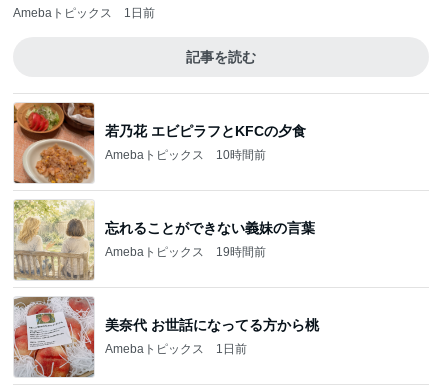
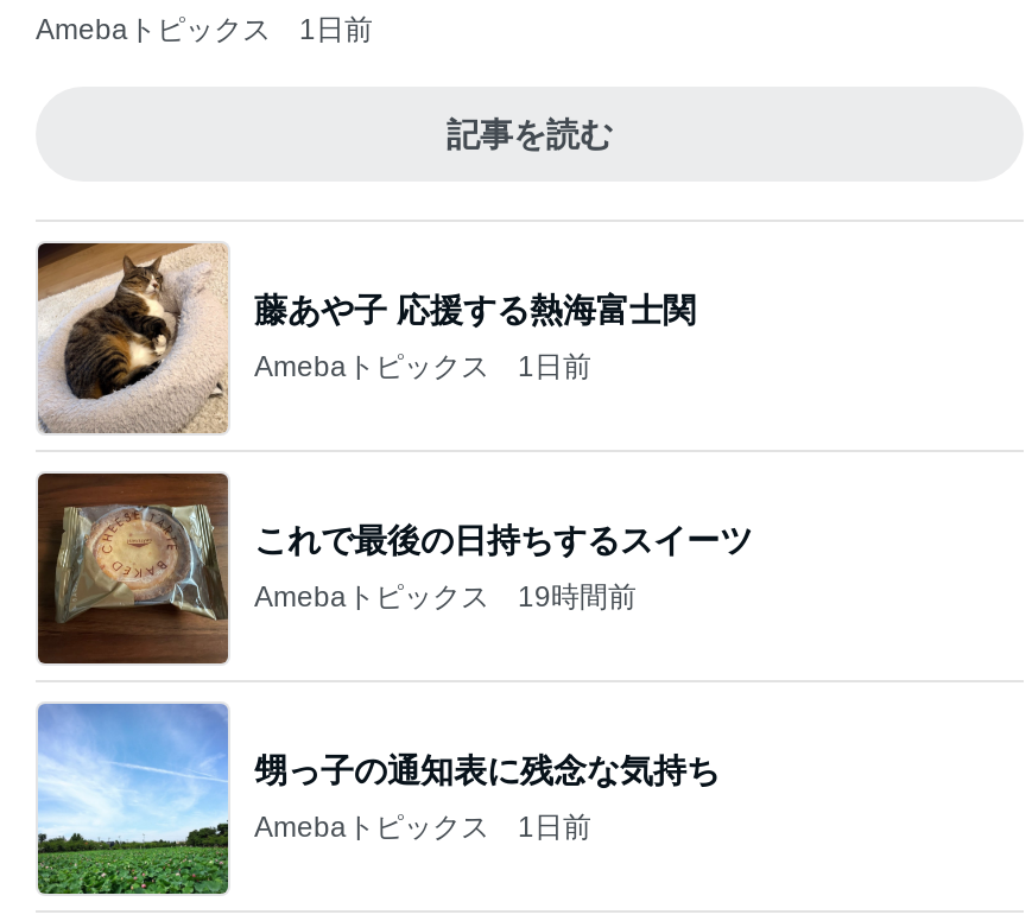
[13,102,306,184] [image] | 若乃花 エビピラフとKFCの夕食 -> [36,241,696,436] [image] | 藤あや子 応援する熱海富士関
[105,147,266,161] Amebaトピックス 10時間前 -> [254,349,591,382] Amebaトピックス 1日前
[13,199,315,281] [image] | 忘れることができない義妹の言葉 -> [36,471,753,666] [image] | これで最後の日持ちするスイーツ
[13,296,319,378] [image] | 美奈代 お世話になってる方から桃 -> [36,701,720,896] [image] | 甥っ子の通知表に残念な気持ち

